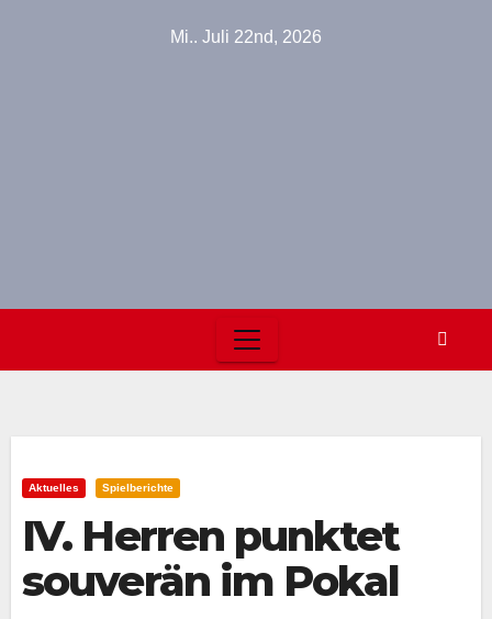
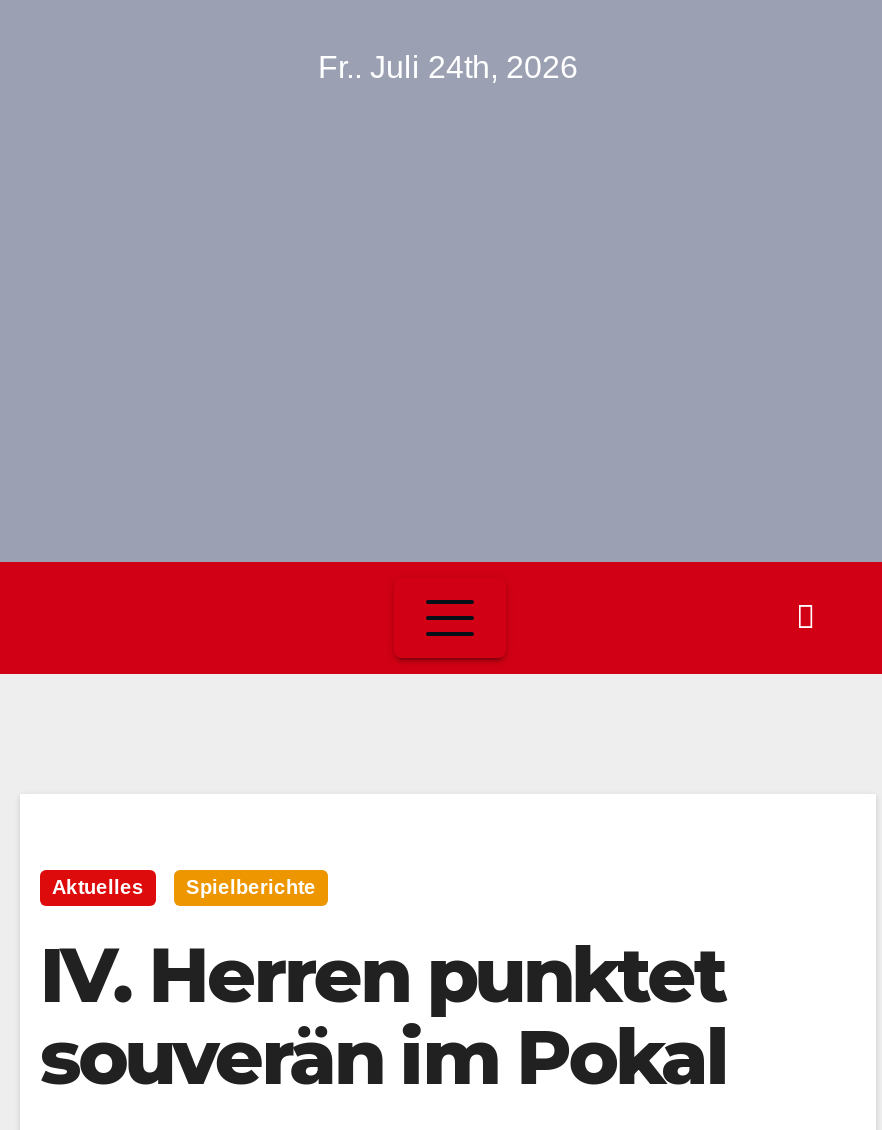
[170,27,322,46] Mi.. Juli 22nd, 2026 -> [318,50,578,84] Fr.. Juli 24th, 2026

